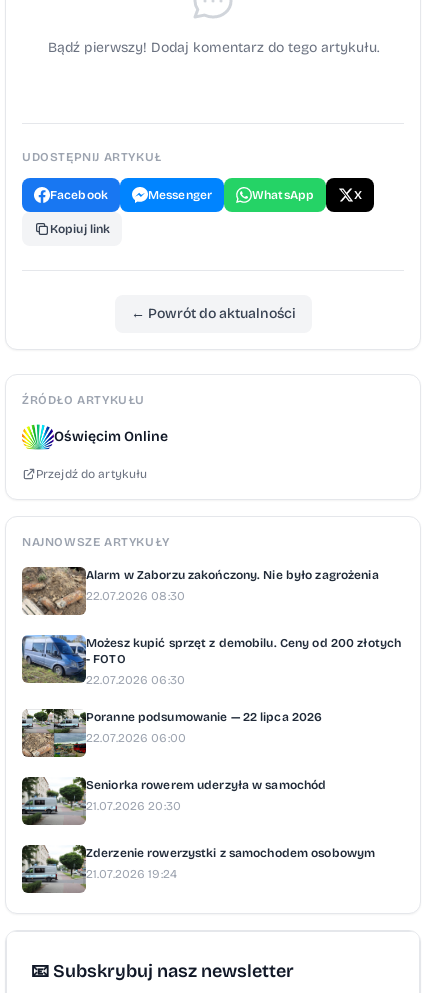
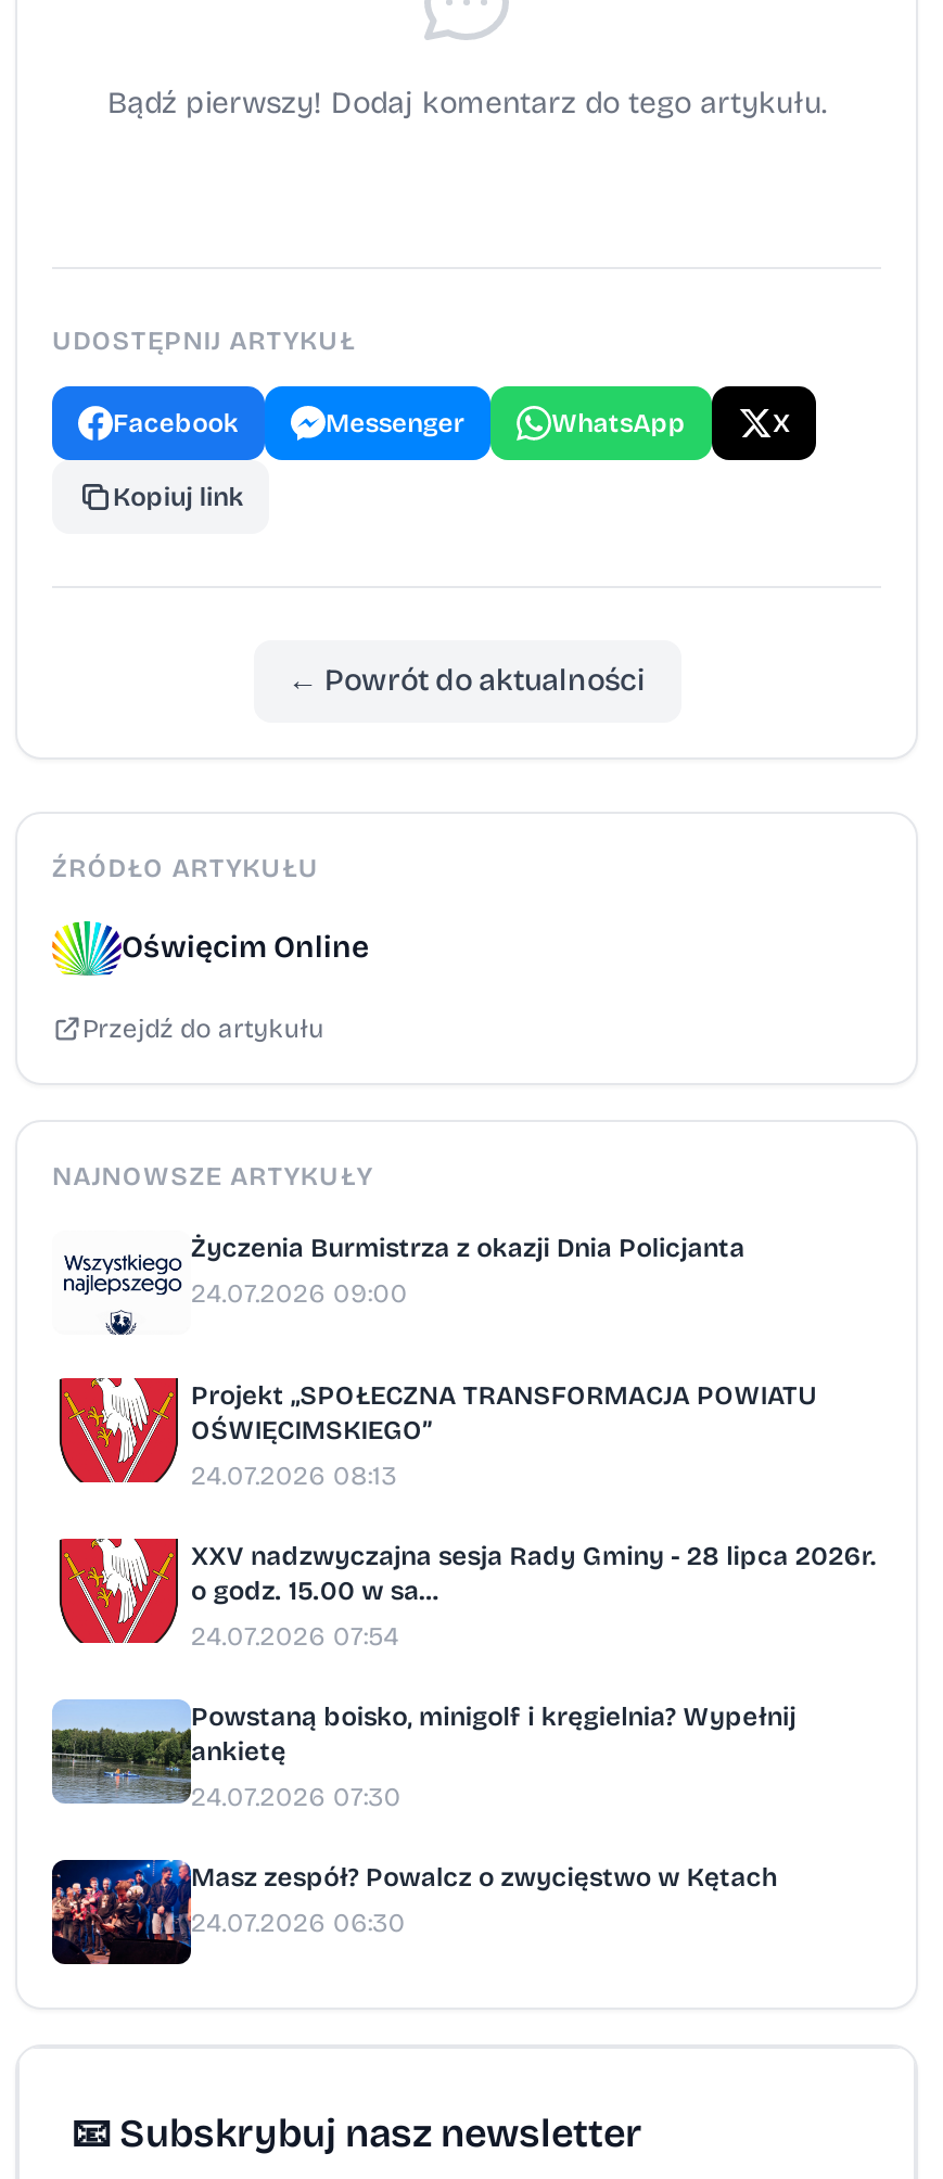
[21,566,379,616] [image] | Alarm w Zaborzu zakończony. Nie było zagrożenia -> [52,1233,745,1335] [image] | Życzenia Burmistrza z okazji Dnia Policjanta
[86,589,185,603] 22.07.2026 08:30 -> [191,1279,408,1309] 24.07.2026 09:00
[21,634,401,684] [image] | Możesz kupić sprzęt z demobilu. Ceny od 200 złotych | - FOTO -> [52,1376,818,1484] [image] | Projekt „SPOŁECZNA TRANSFORMACJA POWIATU | OŚWIĘCIMSKIEGO”
[86,673,185,687] 22.07.2026 06:30 -> [191,1461,397,1492] 24.07.2026 08:13
[21,708,322,758] [image] | Poranne podsumowanie — 22 lipca 2026 -> [52,1537,877,1645] [image] | XXV nadzwyczajna sesja Rady Gminy - 28 lipca 2026r. | o godz. 15.00 w sa...
[86,731,186,745] 22.07.2026 06:00 -> [191,1622,399,1652] 24.07.2026 07:54
[21,776,326,826] [image] | Seniorka rowerem uderzyła w samochód -> [52,1699,796,1806] [image] | Powstaną boisko, minigolf i kręgielnia? Wypełnij | ankietę
[86,799,181,813] 21.07.2026 20:30 -> [191,1782,401,1813] 24.07.2026 07:30
[22,844,375,893] [image] | Zderzenie rowerzystki z samochodem osobowym -> [52,1858,777,1964] [image] | Masz zespół? Powalcz o zwycięstwo w Kętach
[86,867,177,881] 21.07.2026 19:24 -> [191,1908,406,1939] 24.07.2026 06:30

